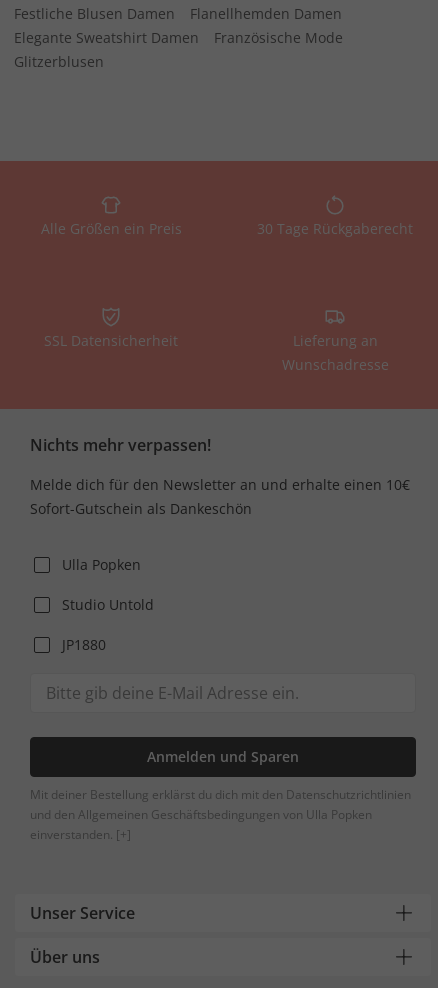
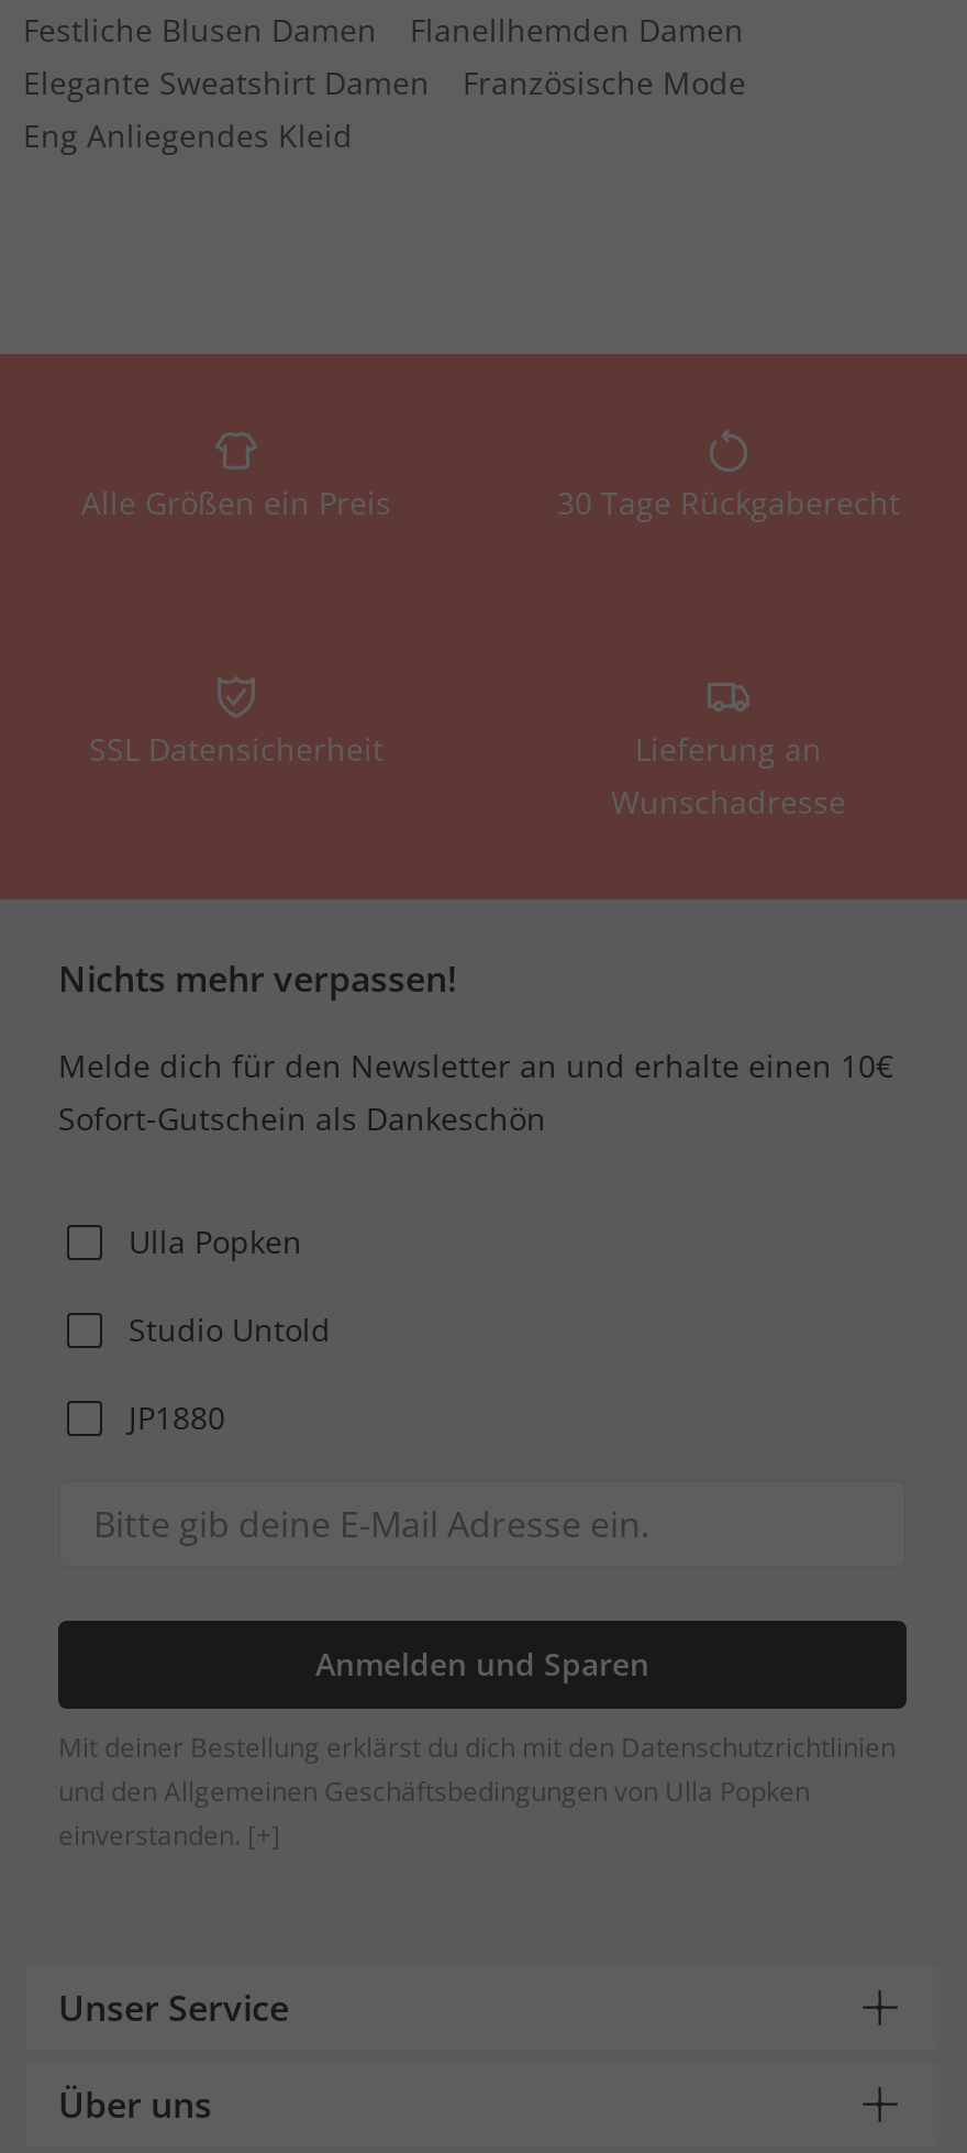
[14,52,104,71] Glitzerblusen -> [23,114,353,156] Eng Anliegendes Kleid

